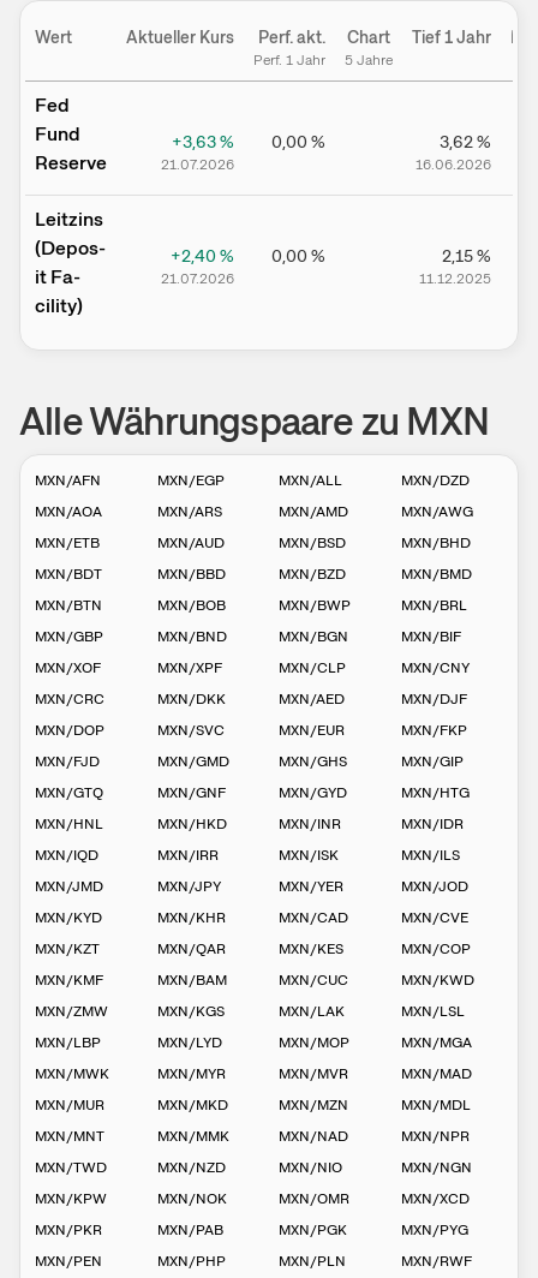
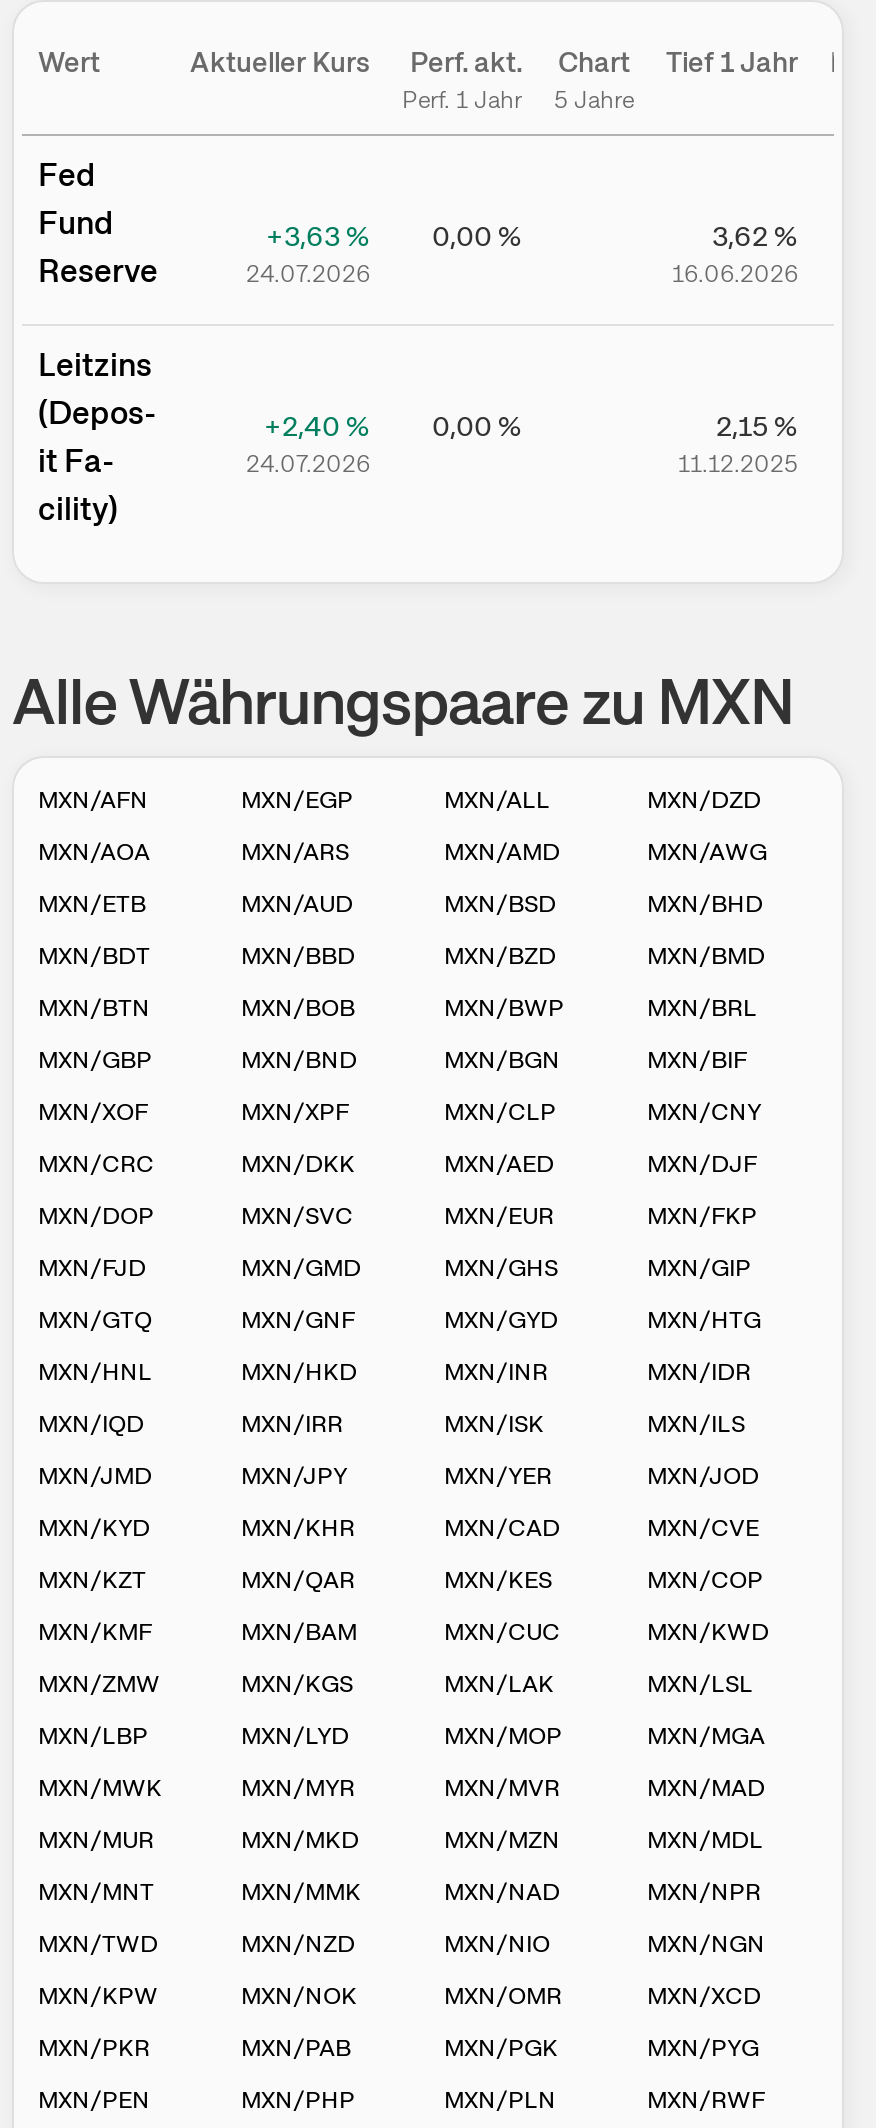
[161,155,234,174] 21.07.2026 -> [246,258,370,290] 24.07.2026
[161,269,234,289] 21.07.2026 -> [246,448,370,480] 24.07.2026

